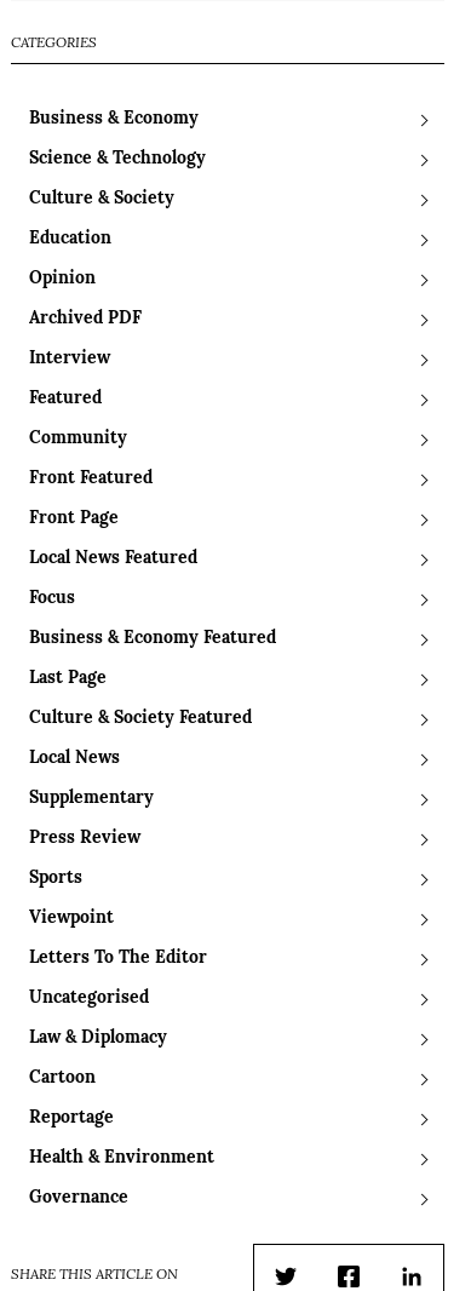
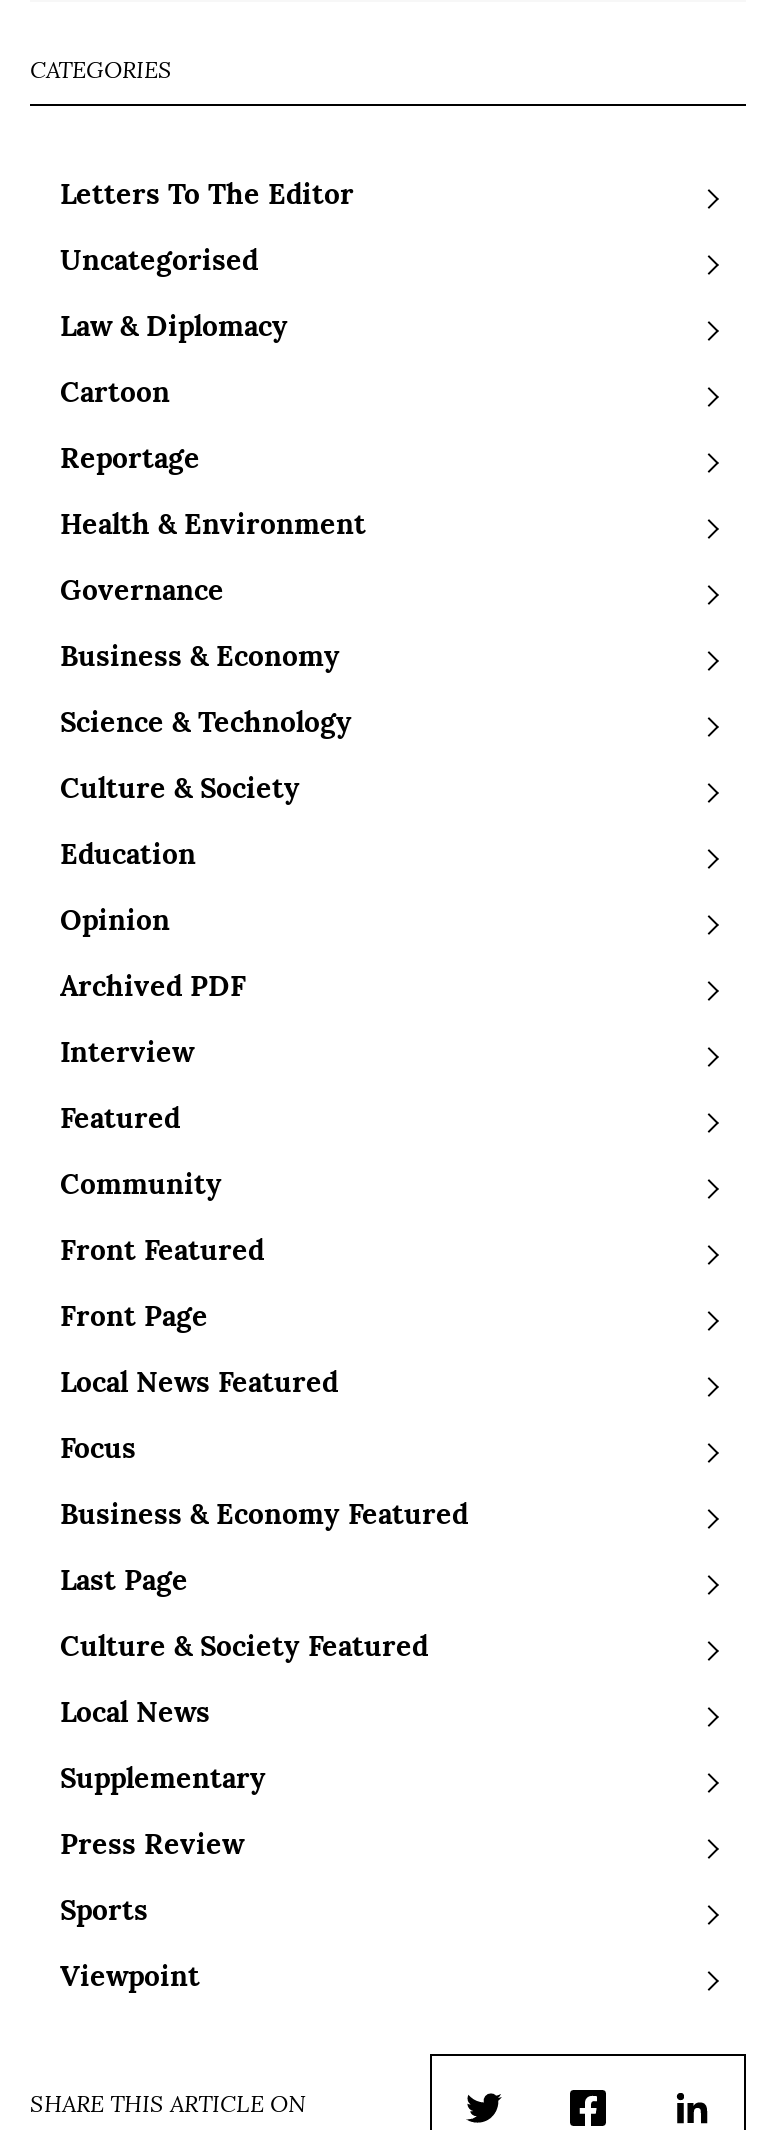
moved [29,111,276,928] -> [60,645,468,1995]: Business & Economy | Science & Technology | Culture & Society | ... | Sports | Viewpoint
moved [29,950,214,1208] -> [60,183,366,609]: Letters To The Editor | Uncategorised | Law & Diplomacy | Cartoon | Reportage | Health & Environment | Governance

